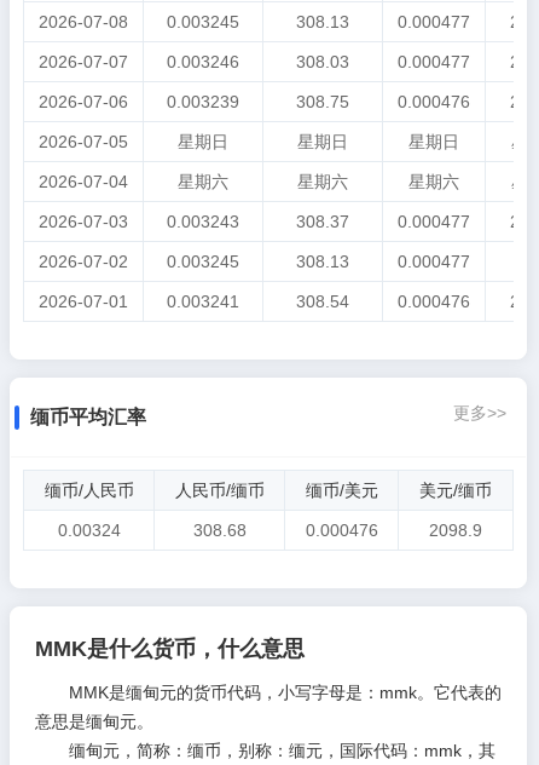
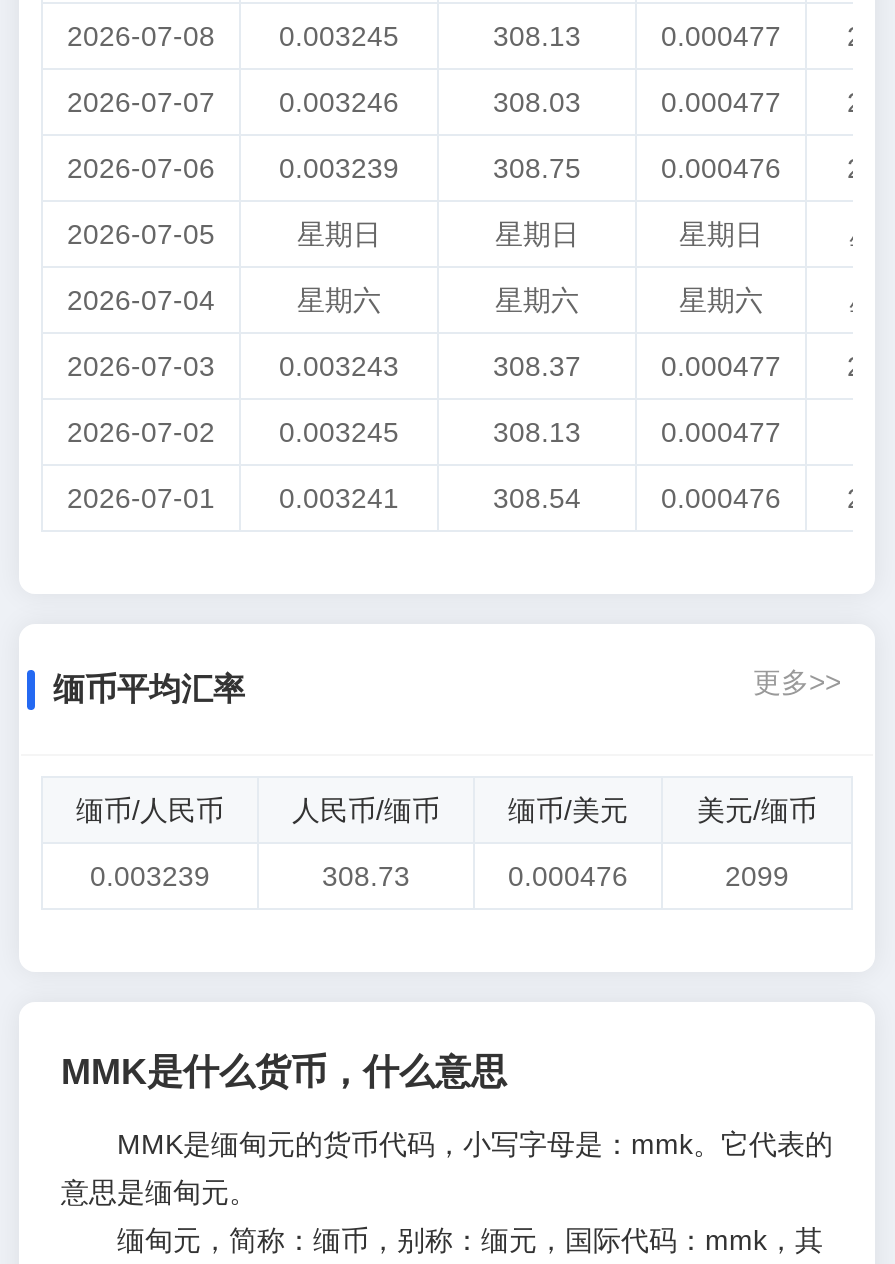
[57,520,120,540] 0.00324 -> [90,860,210,892] 0.003239
[193,520,246,540] 308.68 -> [322,860,410,892] 308.73
[429,520,482,540] 2098.9 -> [725,860,789,892] 2099

